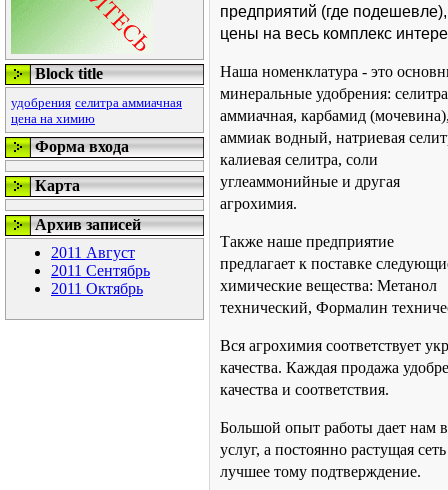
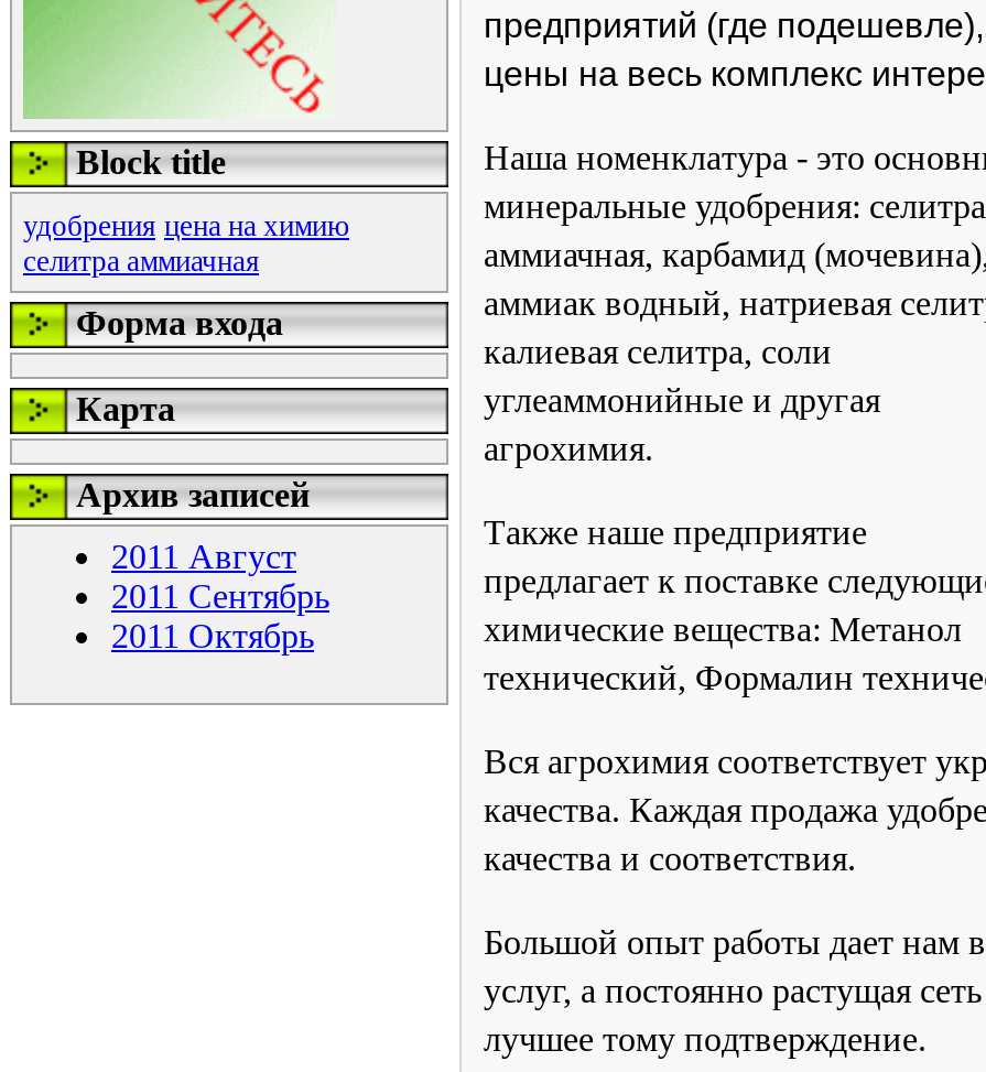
[11,95,182,126] удобрения селитра аммиачная | цена на химию -> [23,209,349,278] удобрения цена на химию | селитра аммиачная

